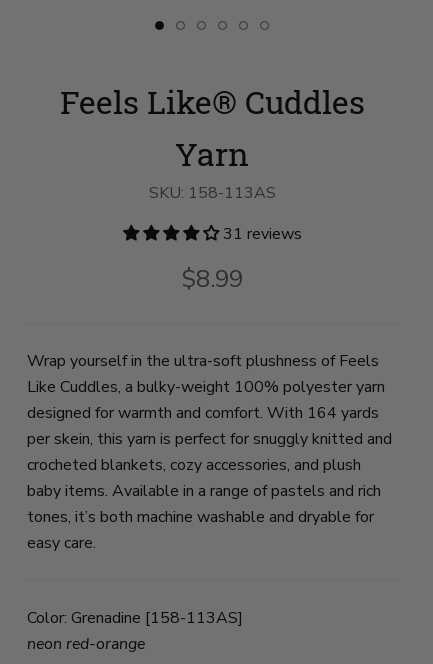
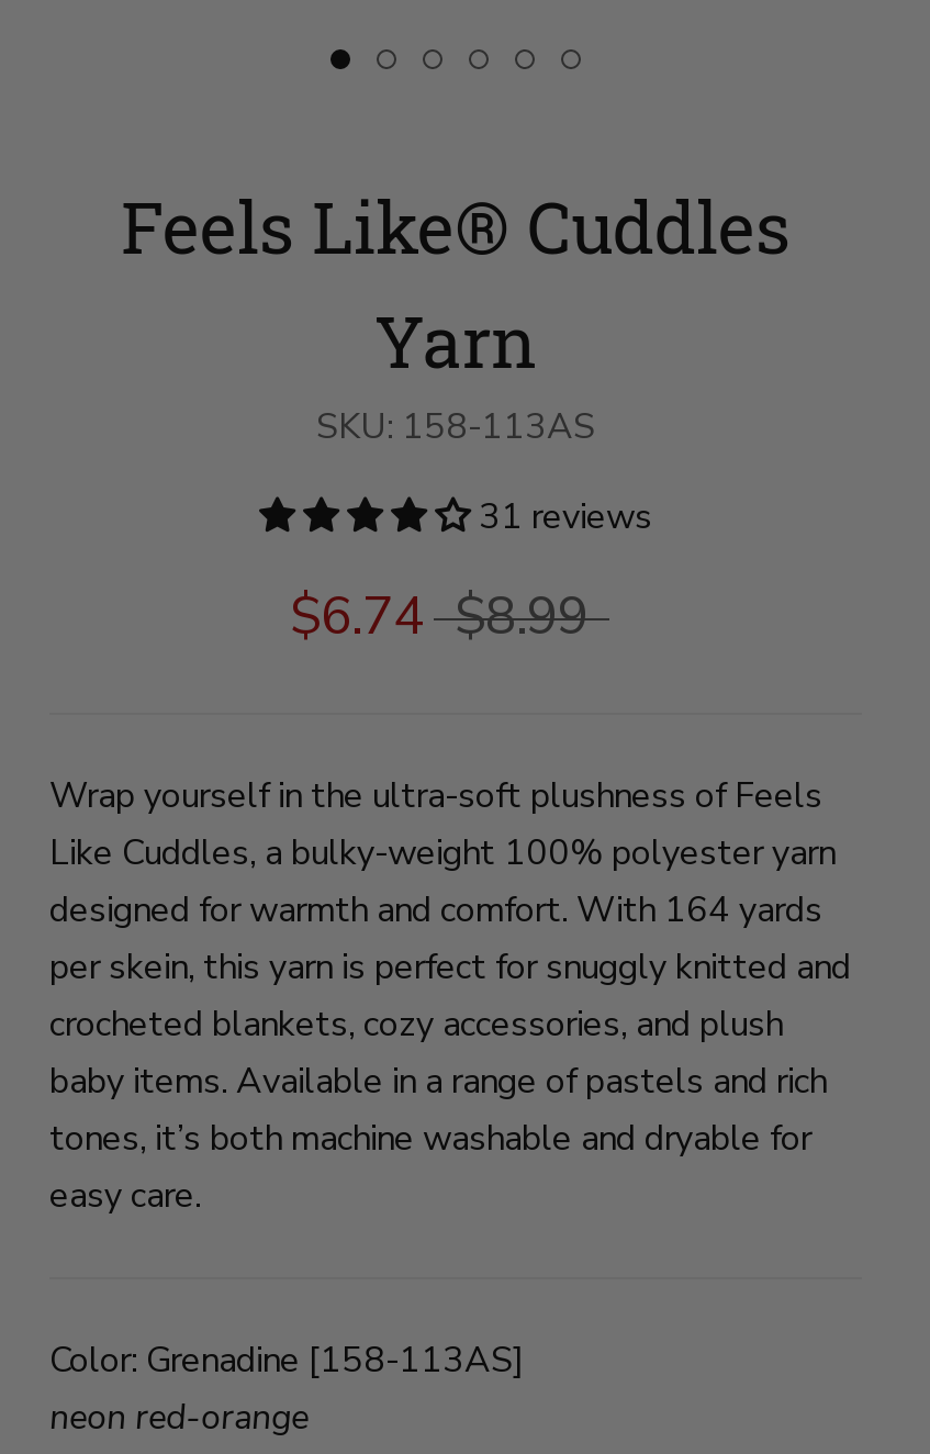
[181,263,242,295] $8.99 -> [290,581,589,651] $6.74 $8.99

